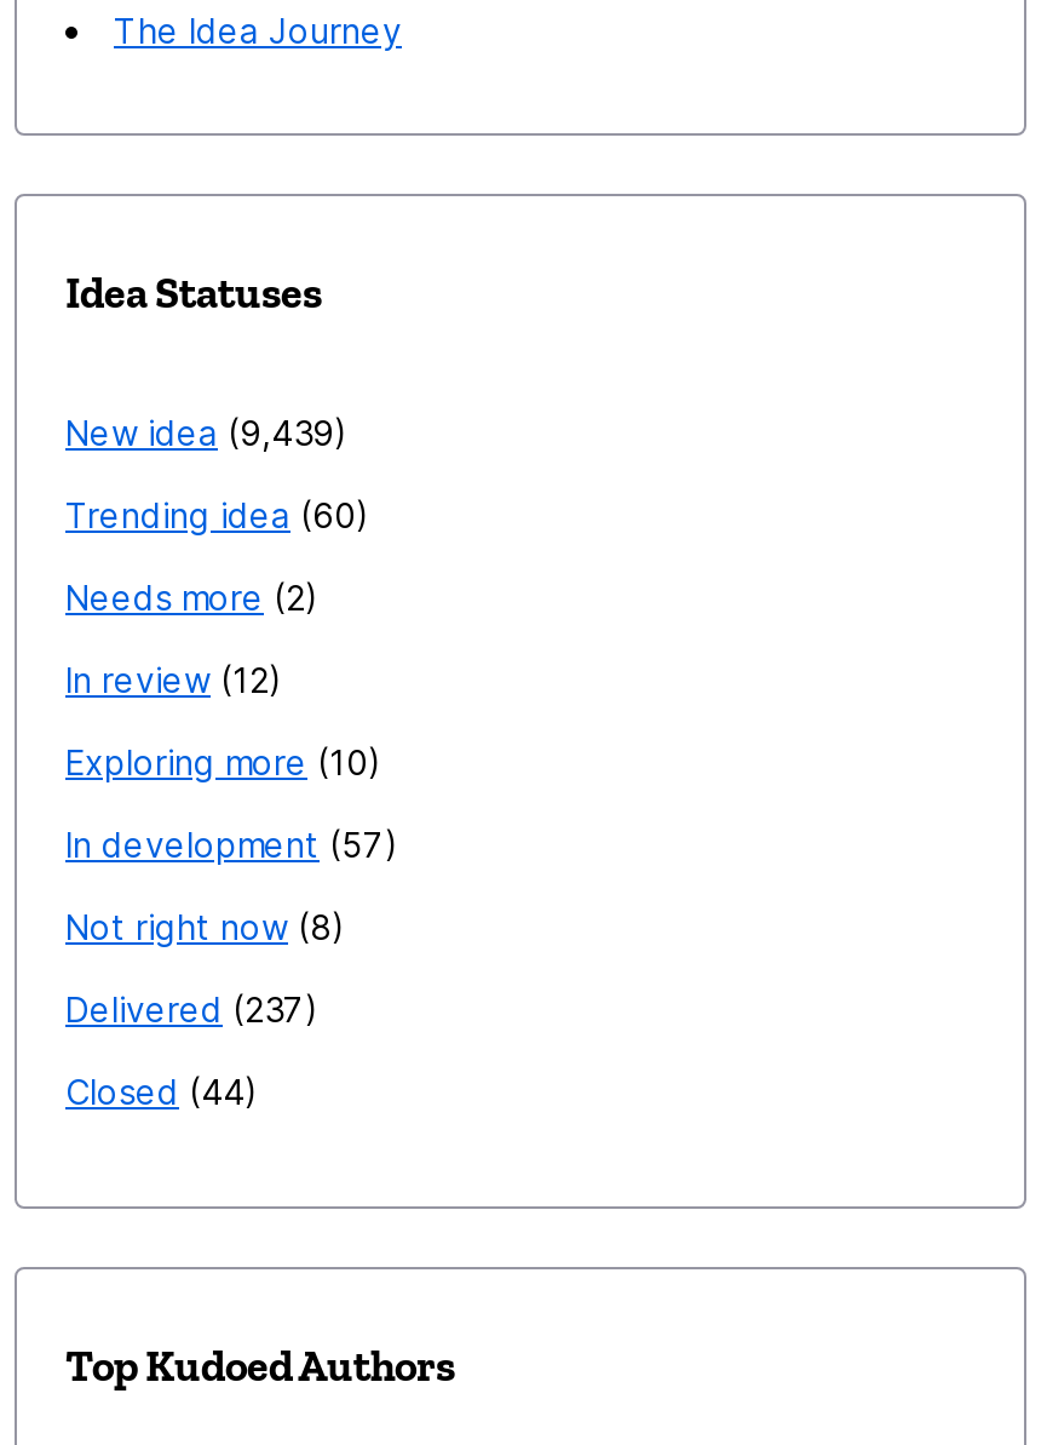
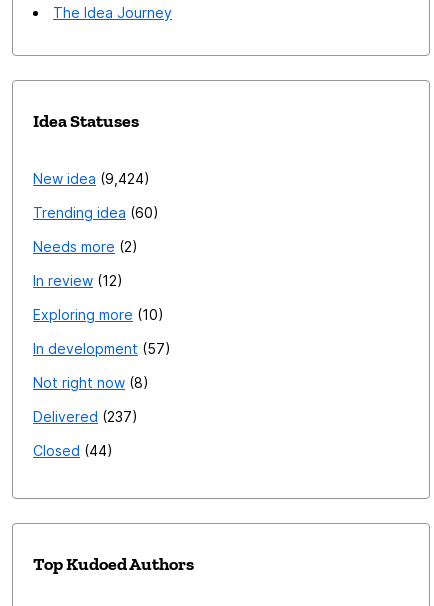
[65,412,334,453] New idea 9,439 -> [33,170,144,187] New idea 9,424

